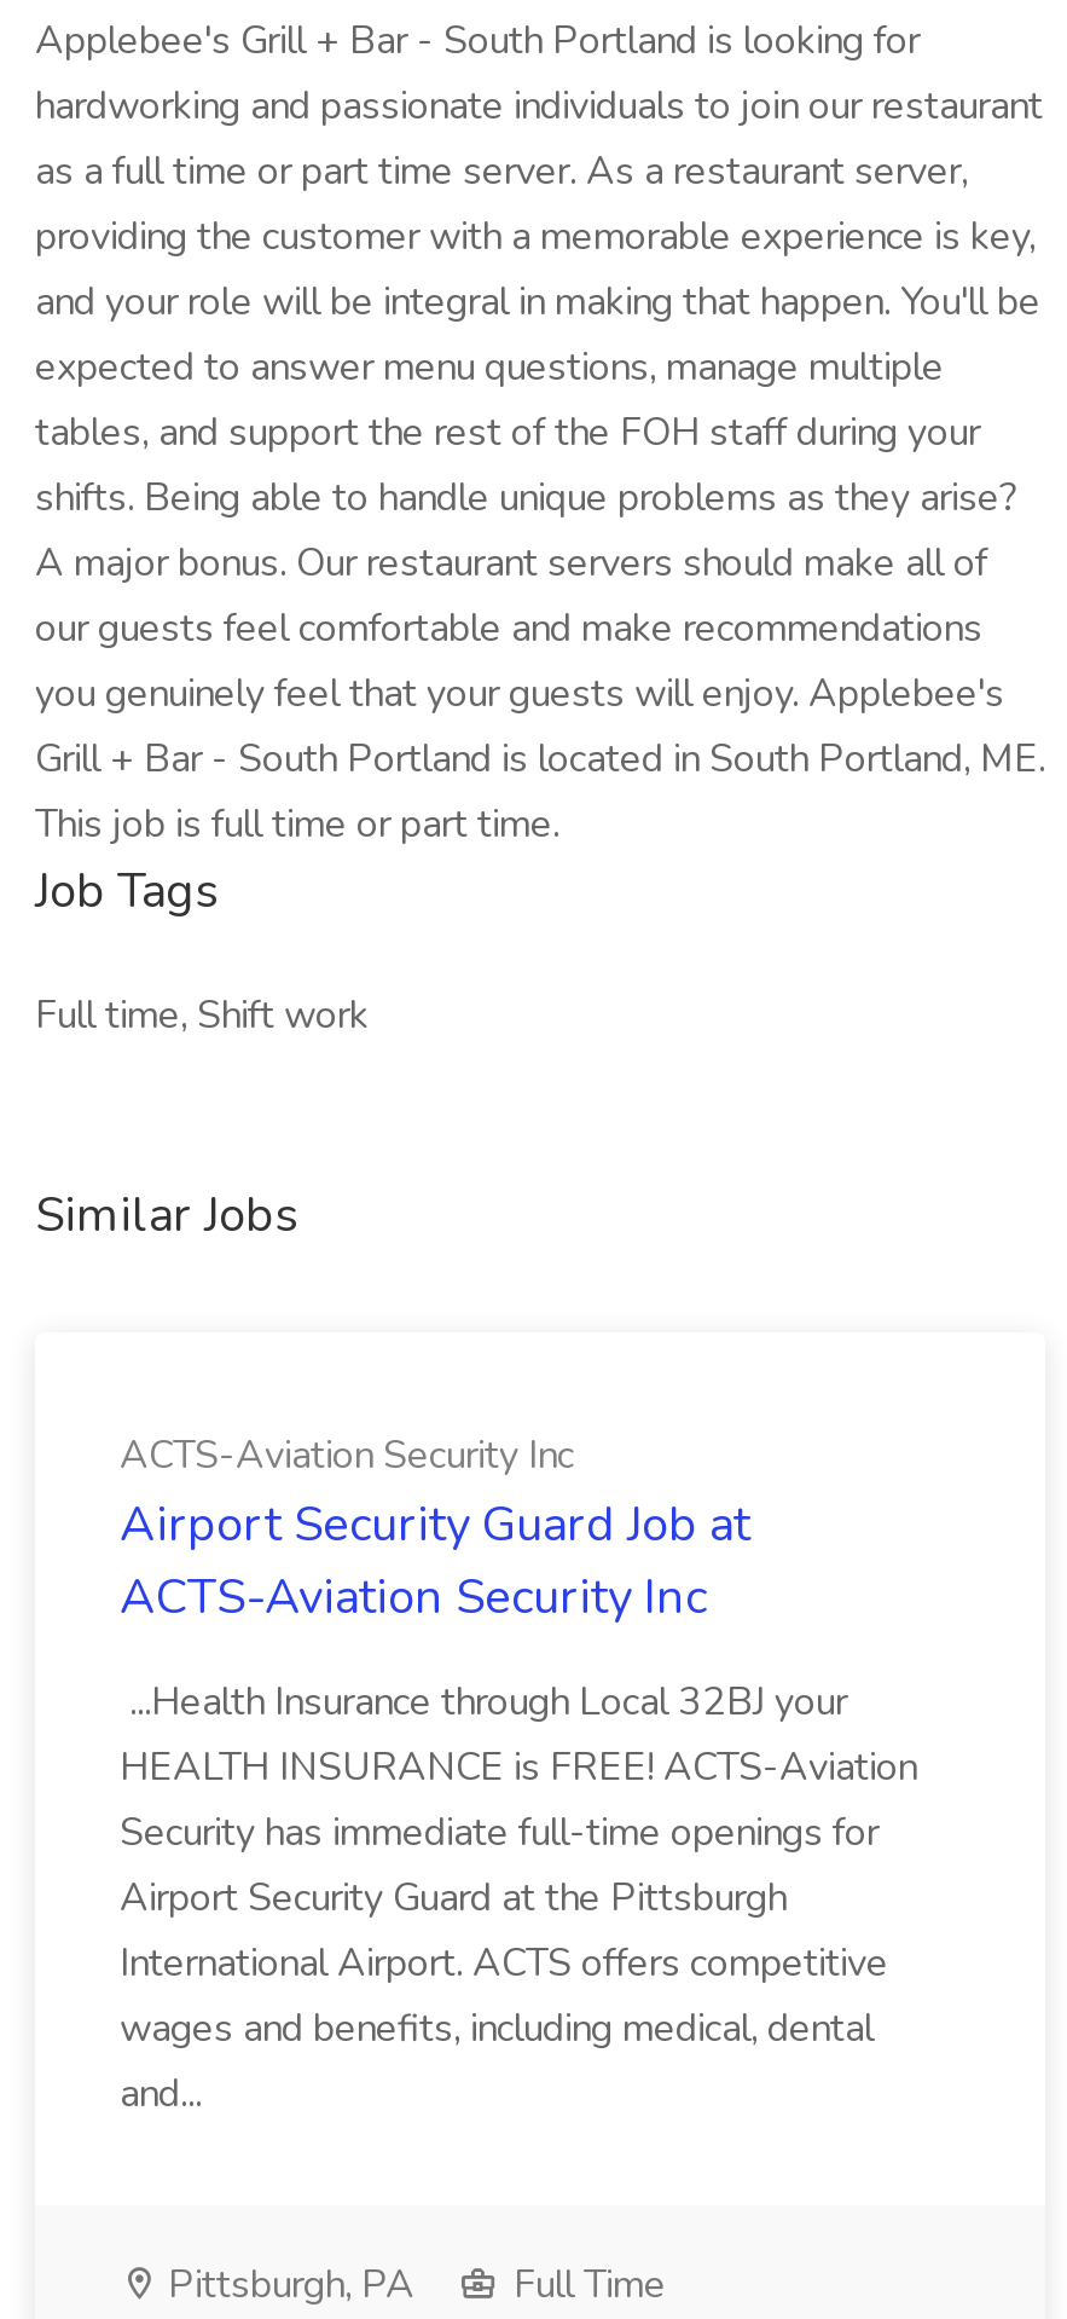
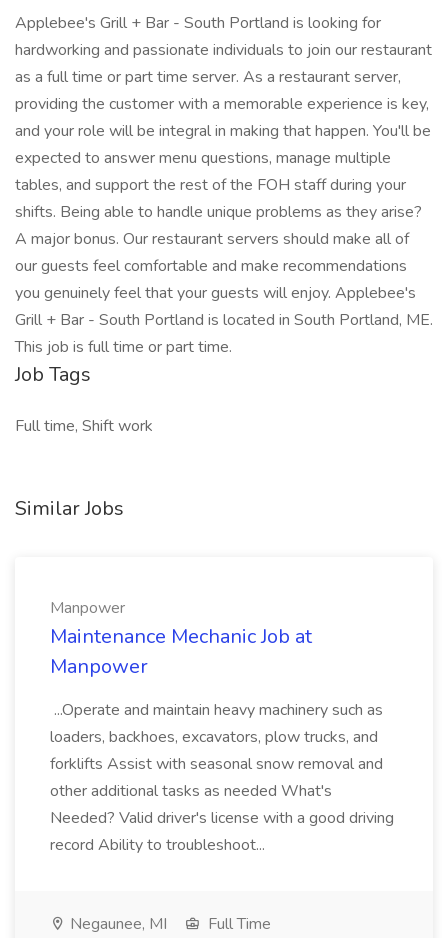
[120,1429,750,1630] ACTS-Aviation Security Inc | Airport Security Guard Job at | ACTS-Aviation Security Inc -> [50,597,312,680] Manpower | Maintenance Mechanic Job at | Manpower
[120,1676,917,2121] ...Health Insurance through Local 32BJ your | HEALTH INSURANCE is FREE! ACTS-Aviation | Security has immediate full-time openings for | Airport Security Guard at the Pittsburgh | International Airport. ACTS offers competitive | wages and benefits, including medical, dental | and... -> [50,699,394,856] ...Operate and maintain heavy machinery such as | loaders, backhoes, excavators, plow trucks, and | forklifts Assist with seasonal snow removal and | other additional tasks as needed What's | Needed? Valid driver's license with a good driving | record Ability to troubleshoot...
[158,2259,414,2312] Pittsburgh, PA -> [66,913,167,935] Negaunee, MI

